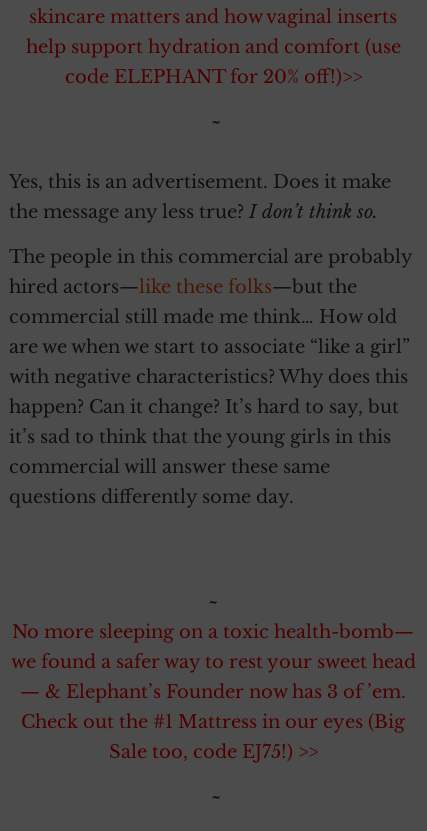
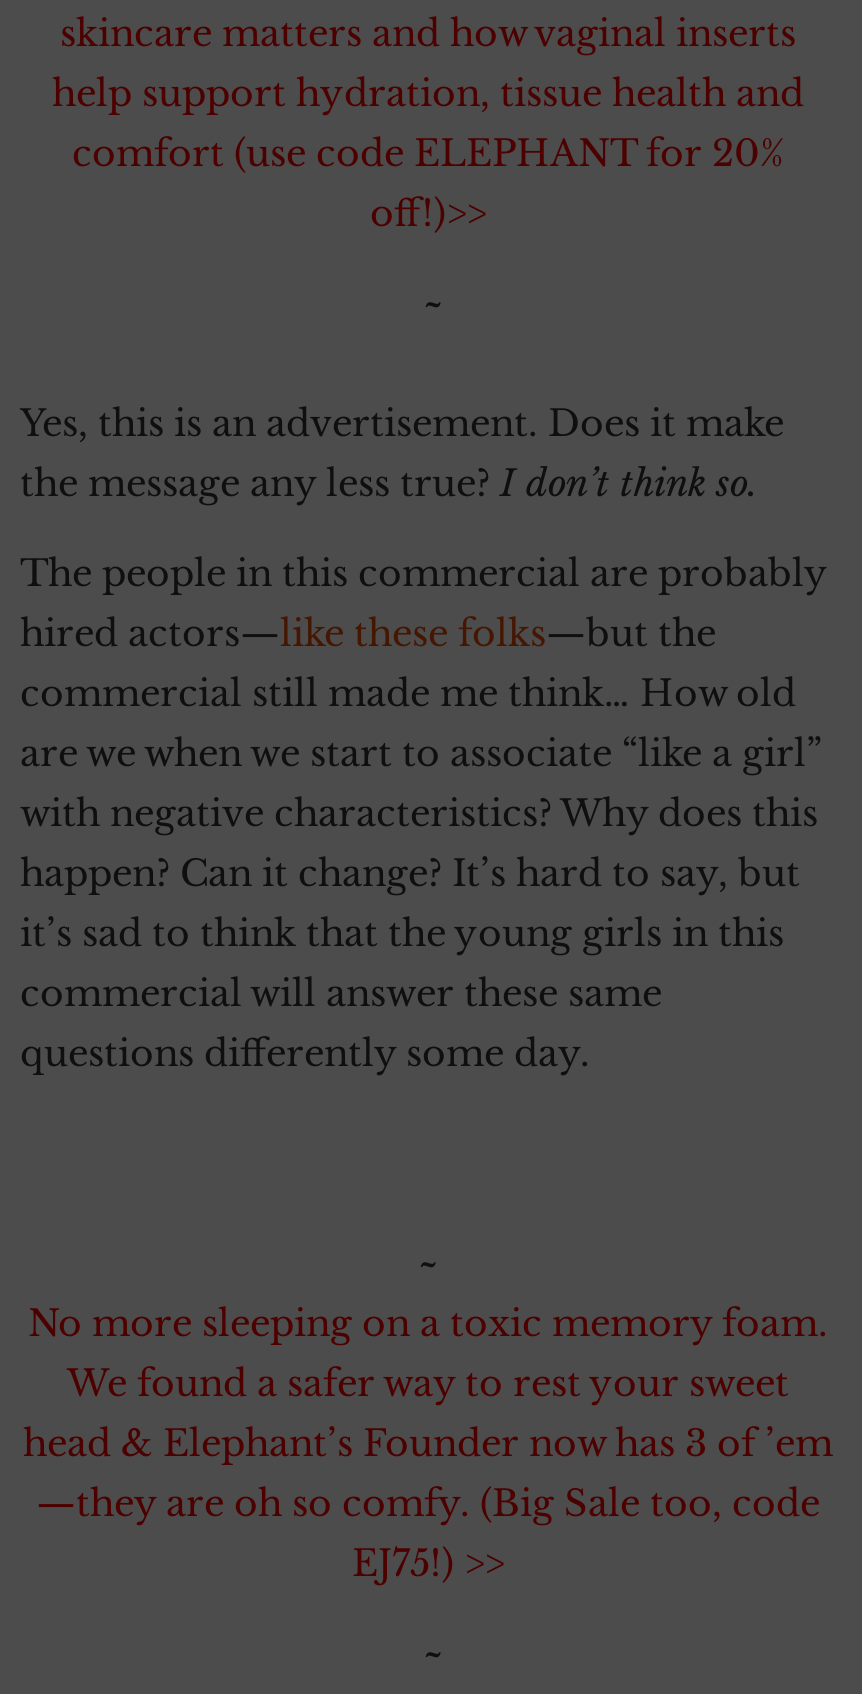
[25,36,400,88] help support hydration and comfort (use | code ELEPHANT for 20% off!)>> -> [52,72,804,236] help support hydration, tissue health and | comfort (use code ELEPHANT for 20% | off!)>>
[10,621,415,763] No more sleeping on a toxic health-bomb— | we found a safer way to rest your sweet head | — & Elephant’s Founder now has 3 of ’em. | Check out the #1 Mattress in our eyes (Big | Sale too, code EJ75!) >> -> [23,1302,833,1586] No more sleeping on a toxic memory foam. | We found a safer way to rest your sweet | head & Elephant’s Founder now has 3 of ’em | —they are oh so comfy. (Big Sale too, code | EJ75!) >>

